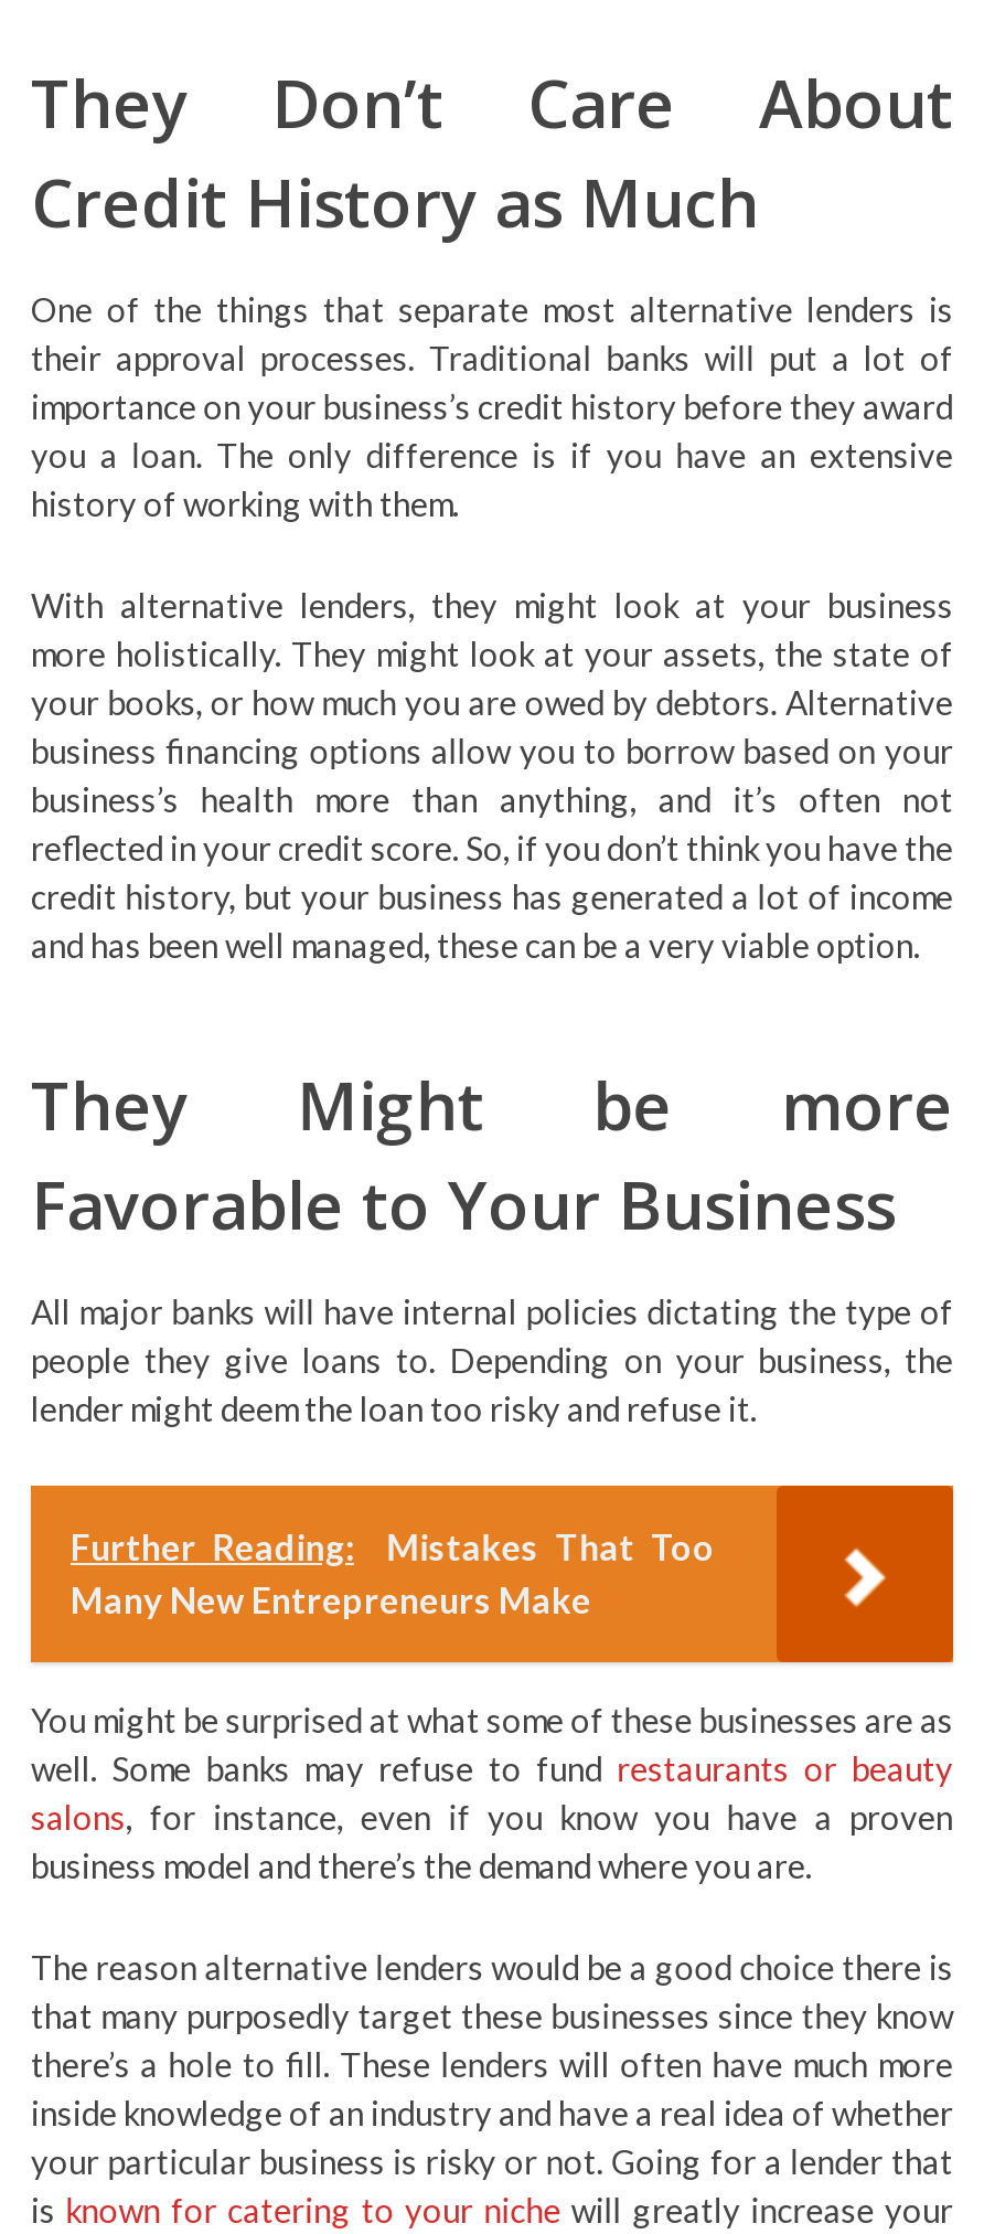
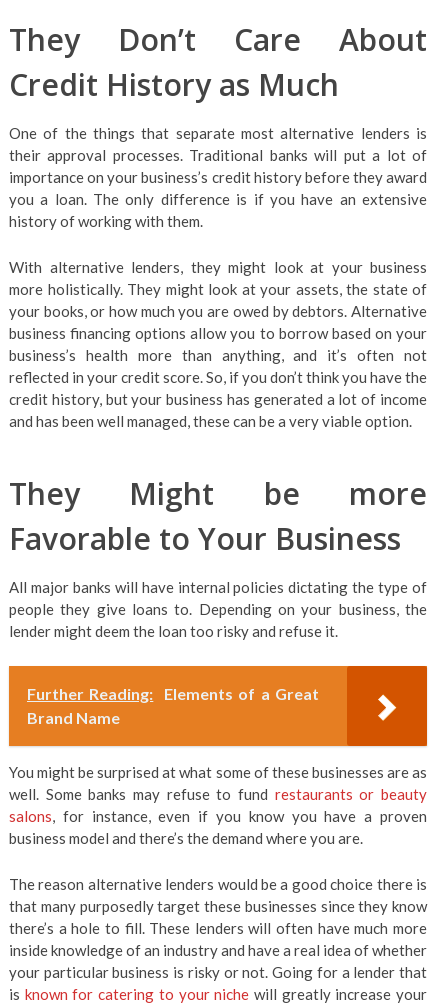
[71,1525,715,1620] Further Reading: | Mistakes That Too | Many New Entrepreneurs Make -> [27,684,319,727] Further Reading: Elements of a Great | Brand Name

